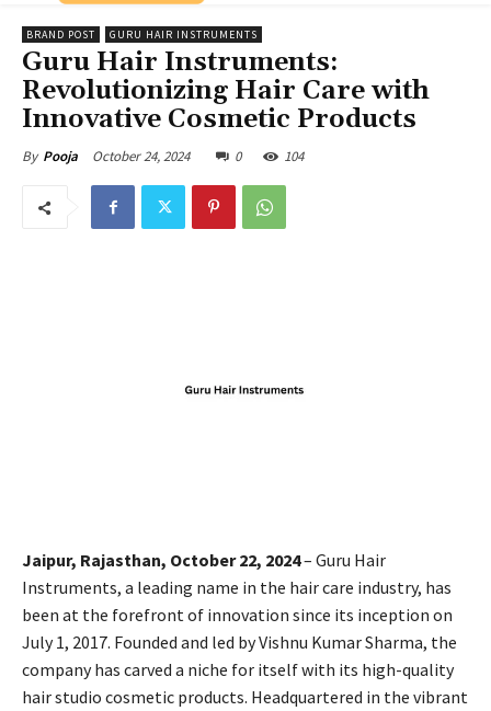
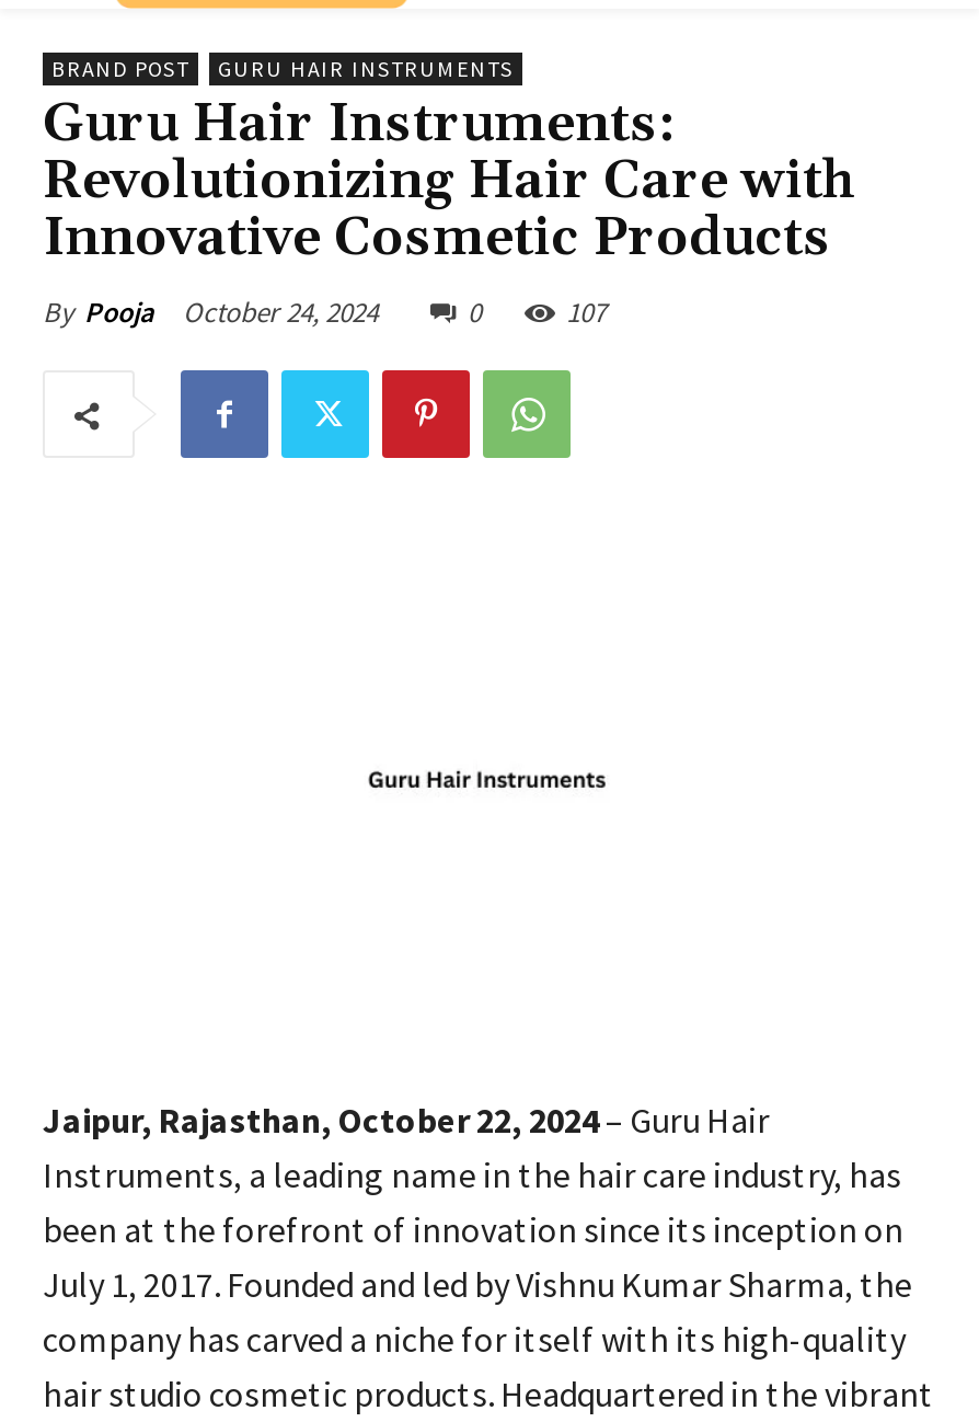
[284,147,304,166] 104 -> [566,294,606,332] 107

